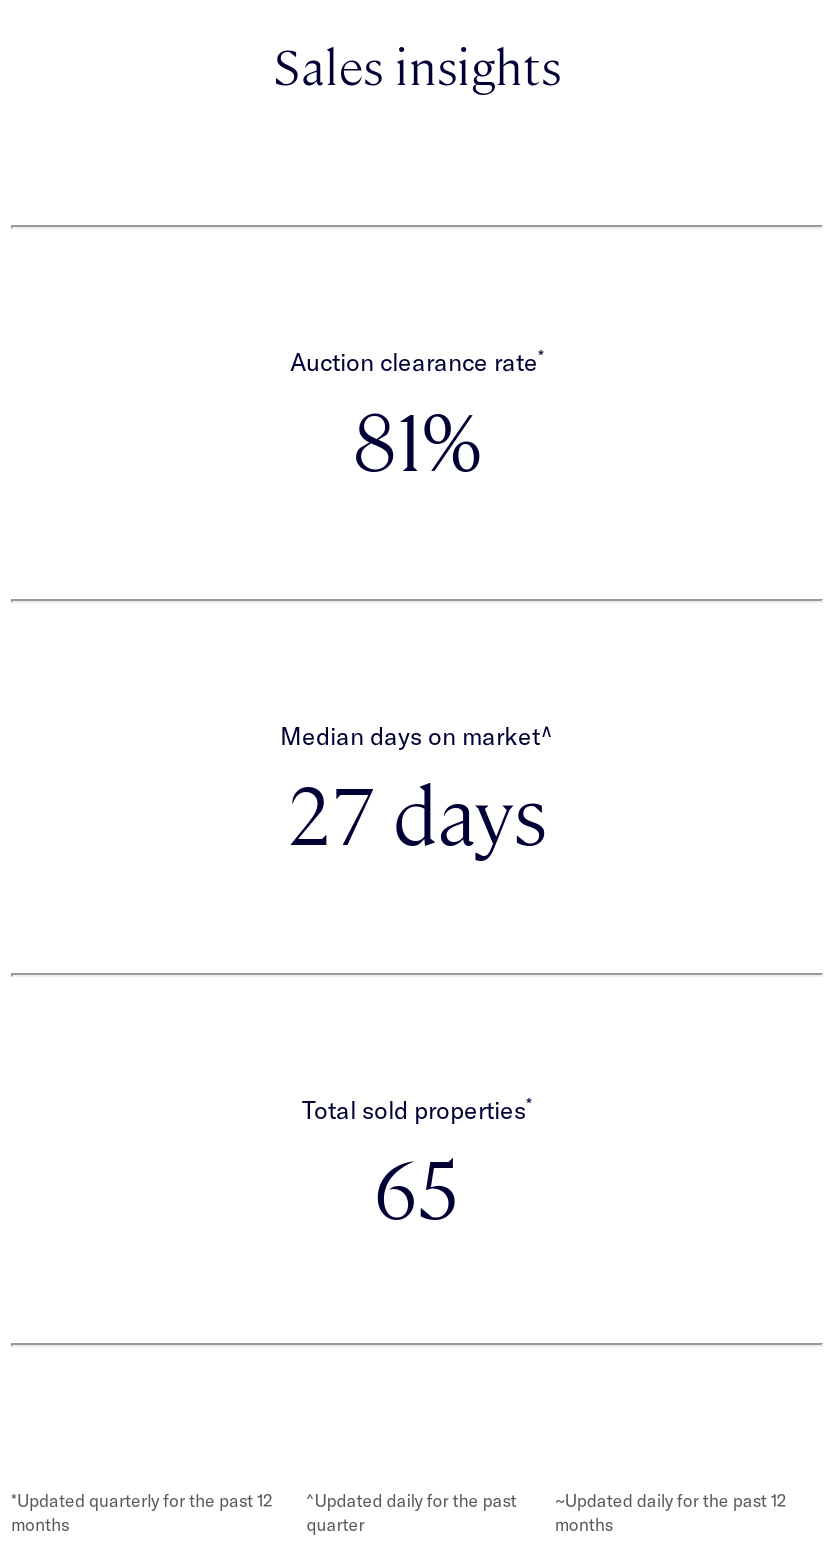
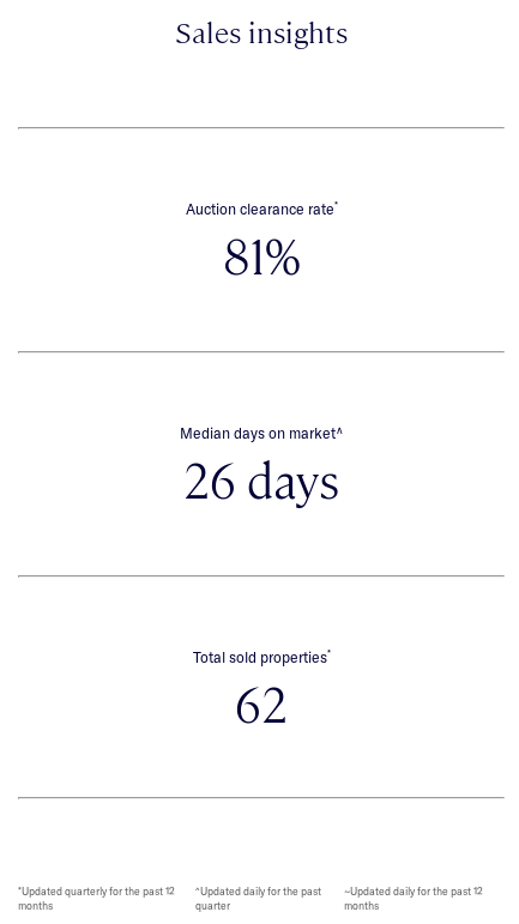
[287,760,547,864] 27 days -> [183,447,339,510] 26 days
[374,1134,460,1238] 65 -> [235,671,288,734] 62

